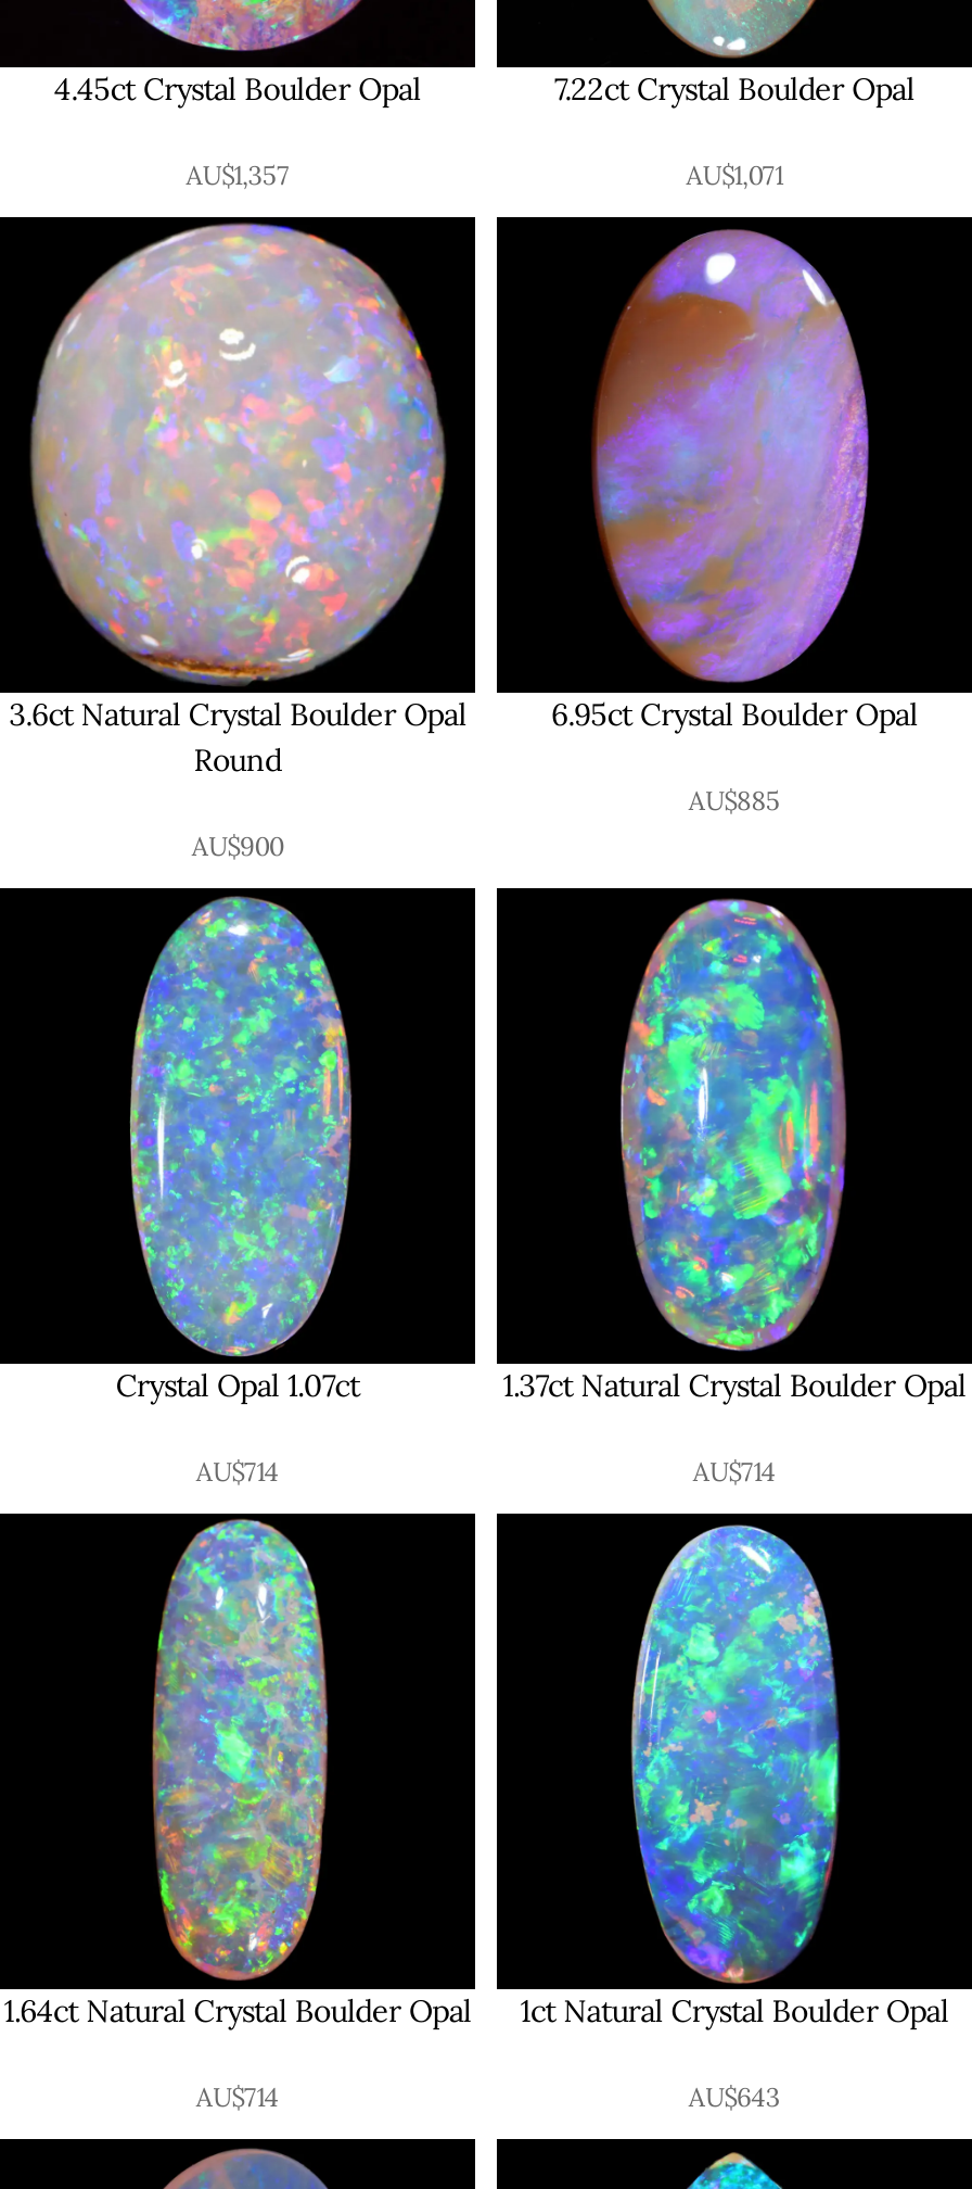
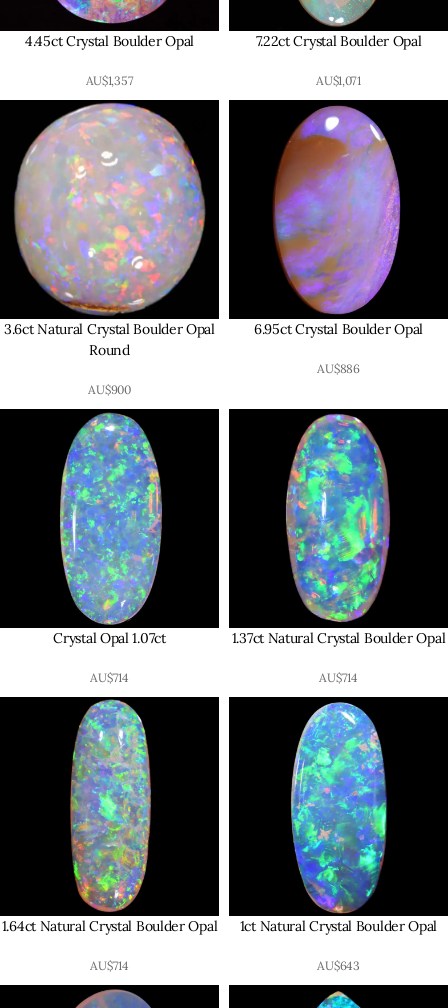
[689,784,780,817] AU$885 -> [317,361,360,376] AU$886

